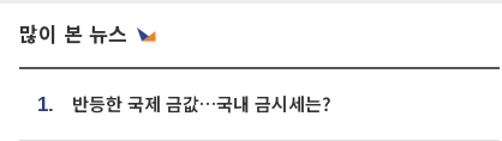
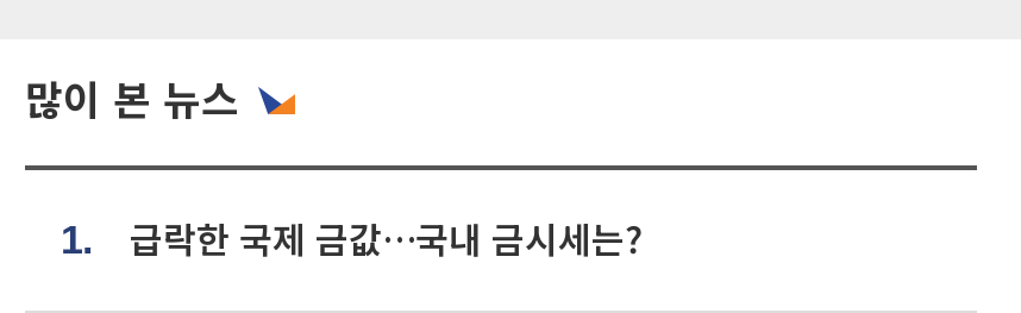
[72,90,331,116] 반등한 국제 금값…국내 금시세는? -> [130,212,644,262] 급락한 국제 금값…국내 금시세는?

